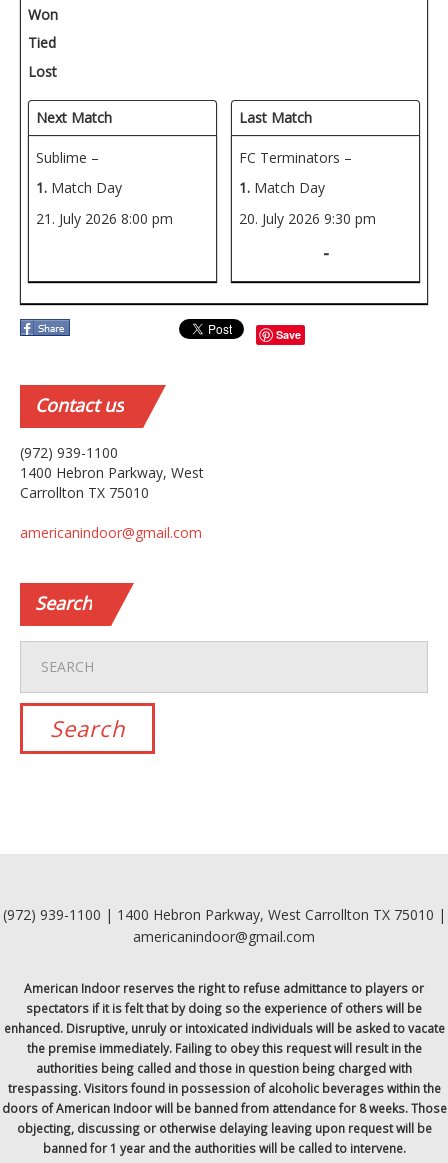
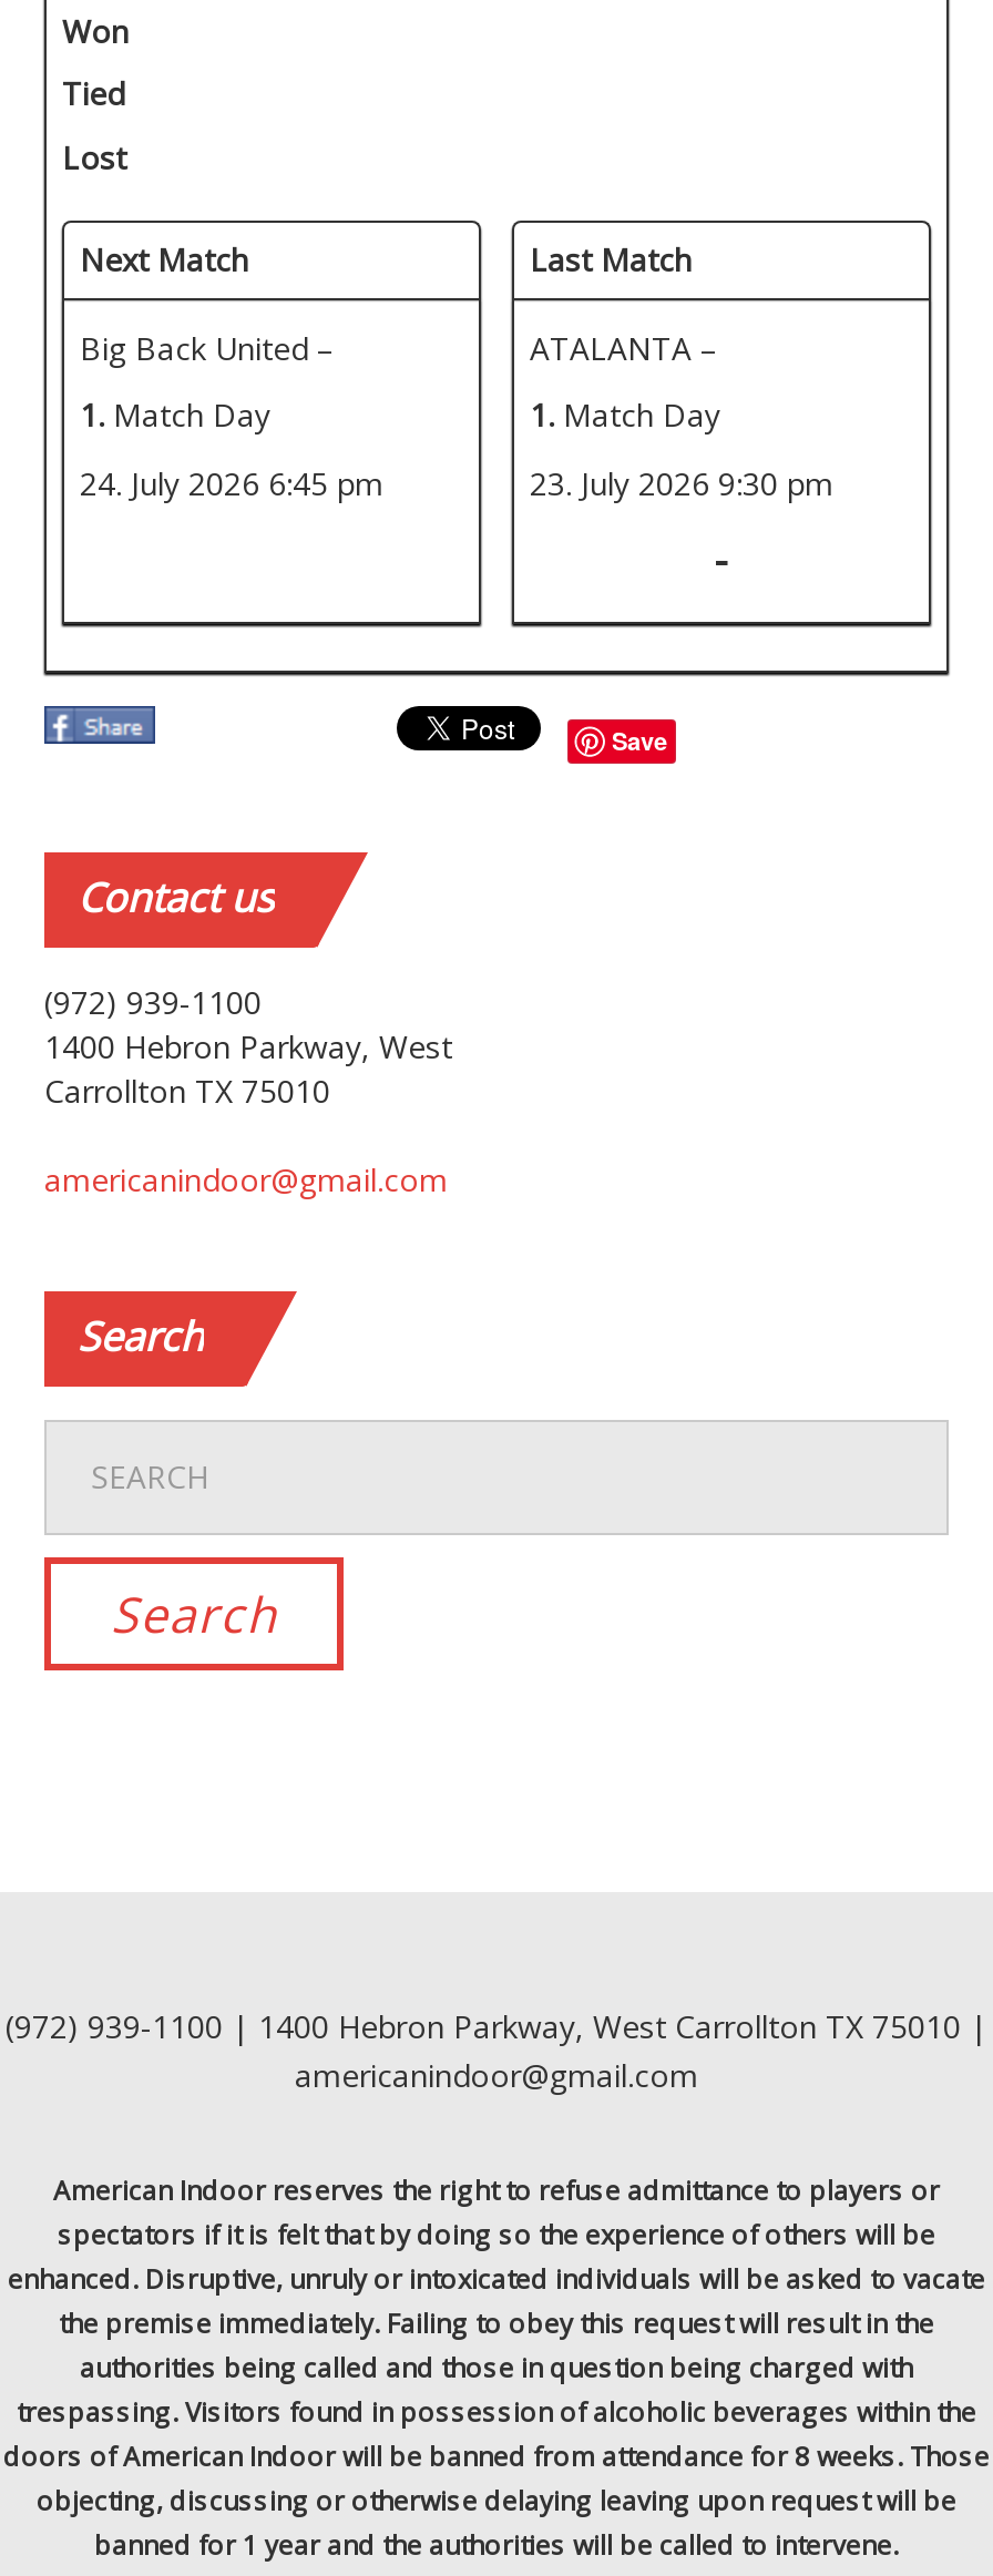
[36,148,99,167] Sublime – -> [80,327,335,369] Big Back United –
[239,148,352,167] FC Terminators – -> [530,327,718,369] ATALANTA –
[36,209,173,228] 21. July 2026 8:00 pm -> [80,462,383,504] 24. July 2026 6:45 pm
[239,209,376,228] 20. July 2026 9:30 pm -> [530,462,833,504] 23. July 2026 9:30 pm

